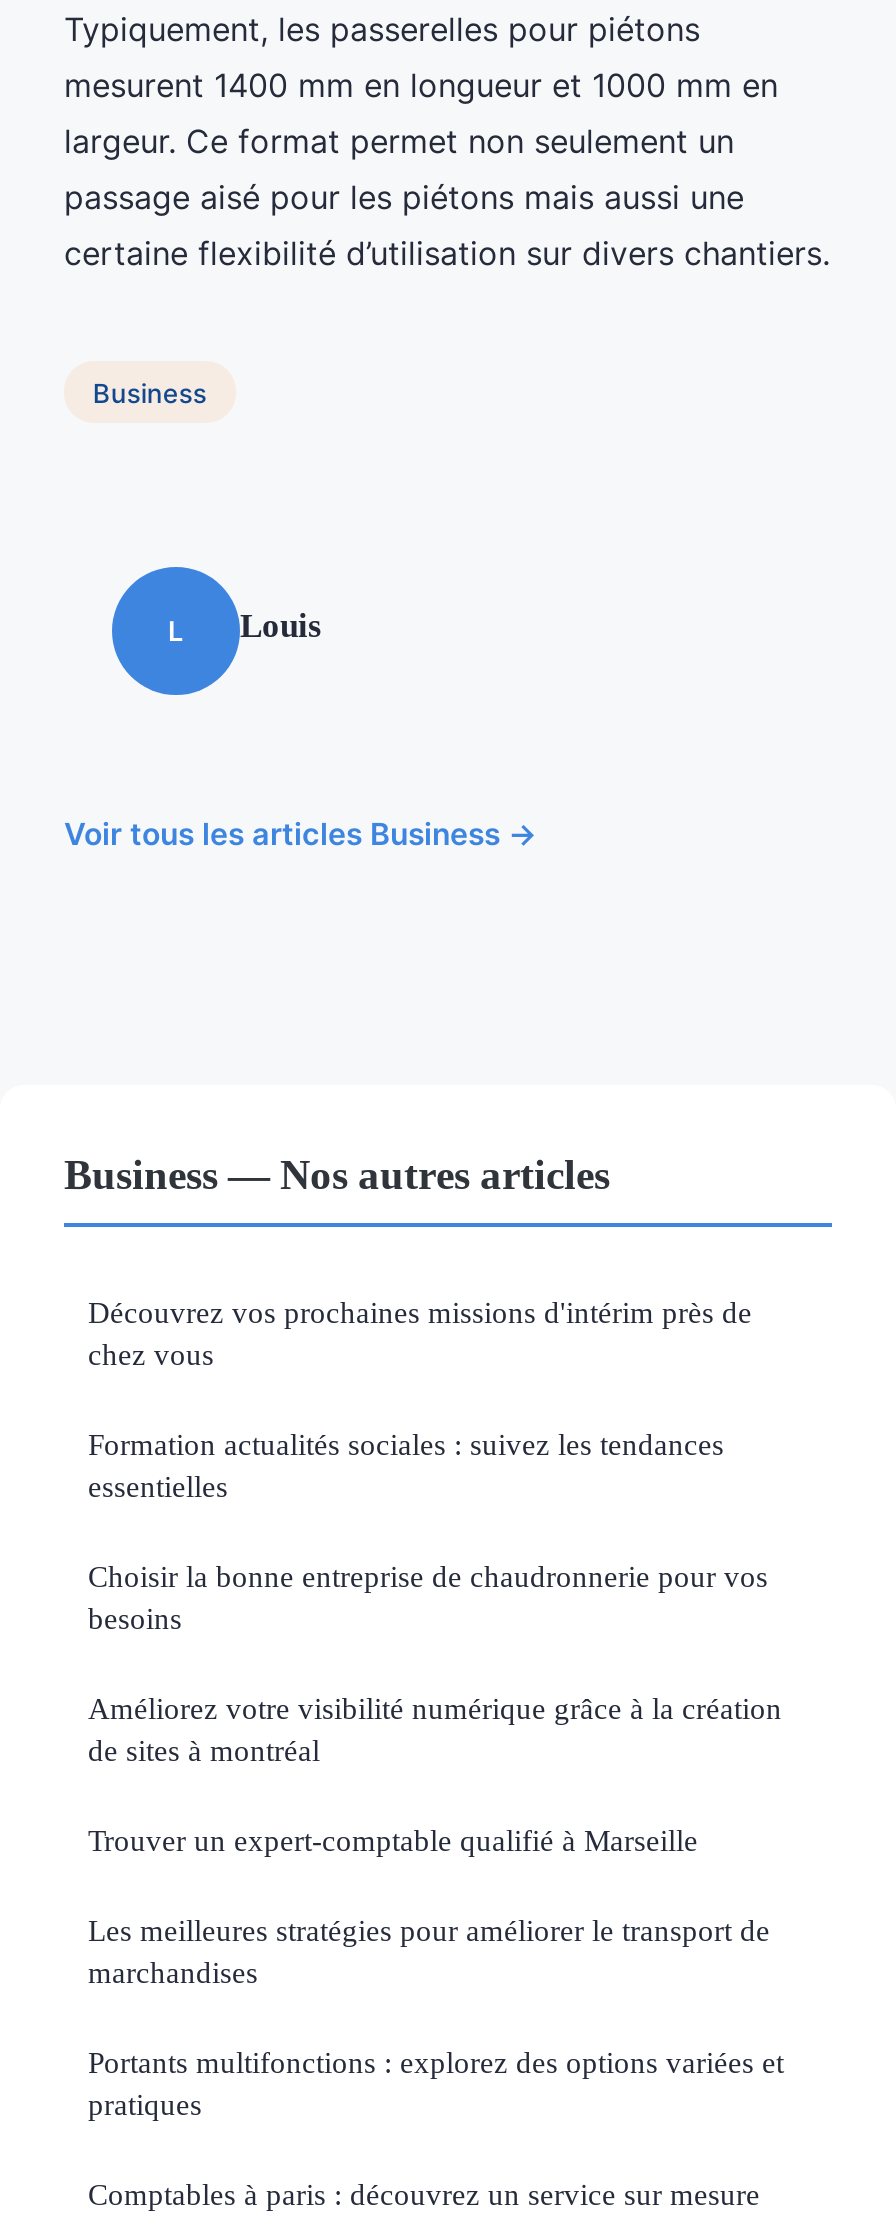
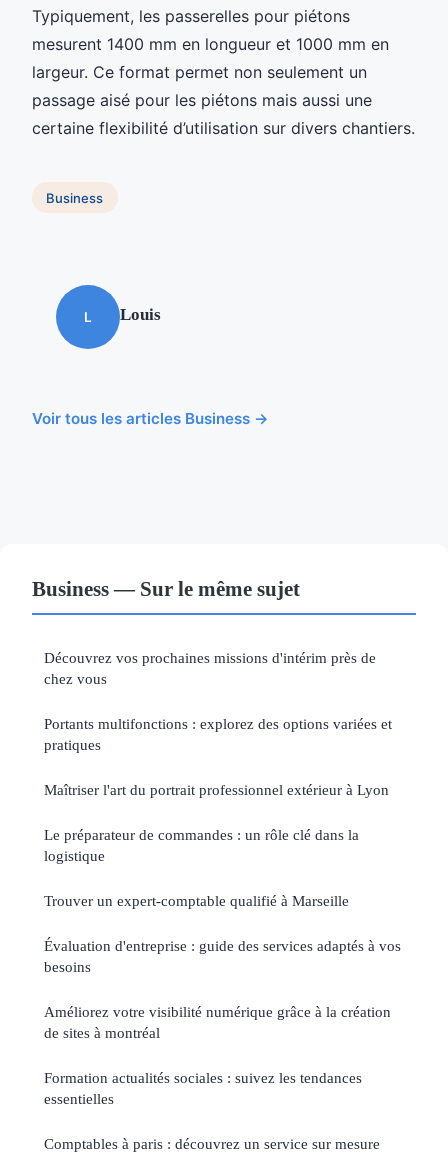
[64,1152,610,1198] Business — Nos autres articles -> [32,577,300,600] Business — Sur le même sujet
moved [88,1428,724,1504] -> [44,1069,362,1107]: Formation actualités sociales : suivez les tendances | essentielles
[88,1560,768,1594] Choisir la bonne entreprise de chaudronnerie pour vos -> [44,781,401,954] Maîtriser l'art du portrait professionnel extérieur à Lyon | Le préparateur de commandes : un rôle clé dans la | logistique | Évaluation d'entreprise : guide des services adaptés à vos
moved [88,1602,782,1768] -> [44,958,391,1041]: besoins | Améliorez votre visibilité numérique grâce à la création | de sites à montréal
moved [88,1824,698,1858] -> [44,892,349,909]: Trouver un expert-comptable qualifié à Marseille
[88,1914,770,1990] Les meilleures stratégies pour améliorer le transport de | marchandises -> none
moved [88,2046,784,2122] -> [44,715,392,753]: Portants multifonctions : explorez des options variées et | pratiques

